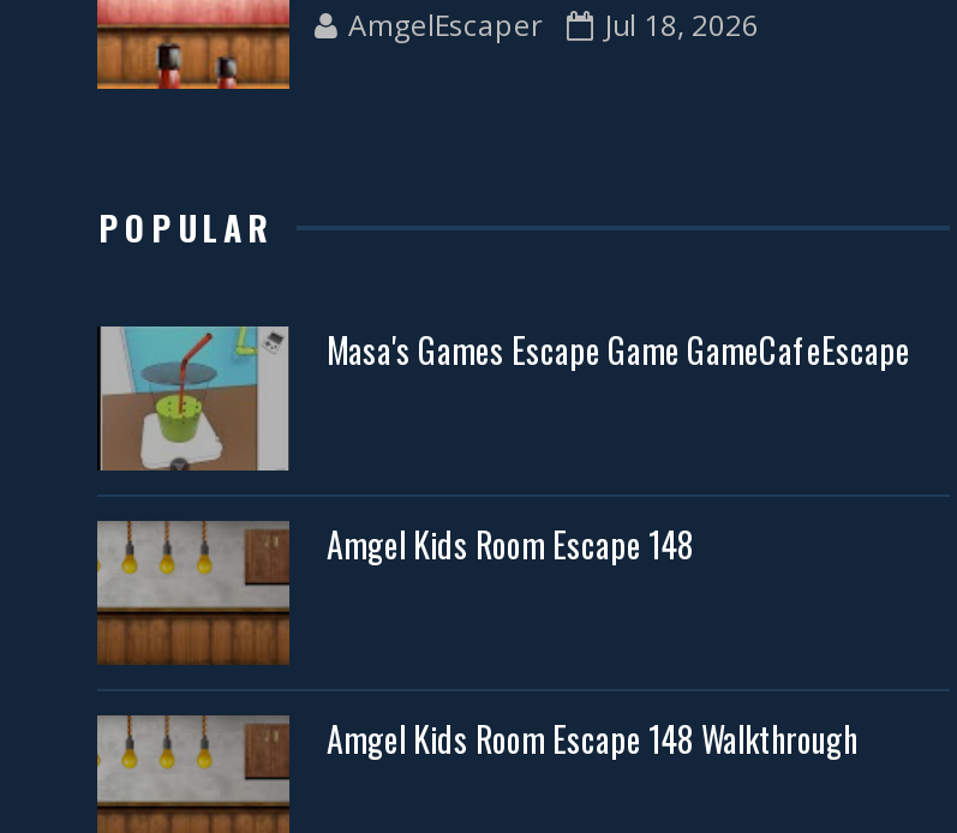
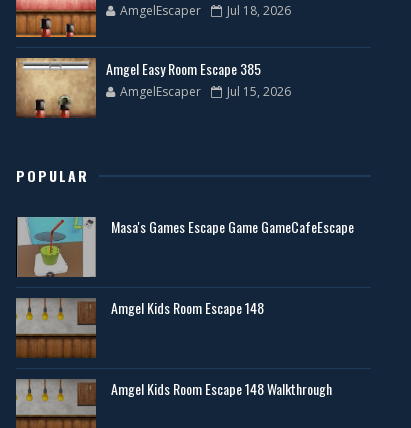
none -> [16,57,291,119] [image] | Amgel Easy Room Escape 385 | AmgelEscaper | Jul 15, 2026

